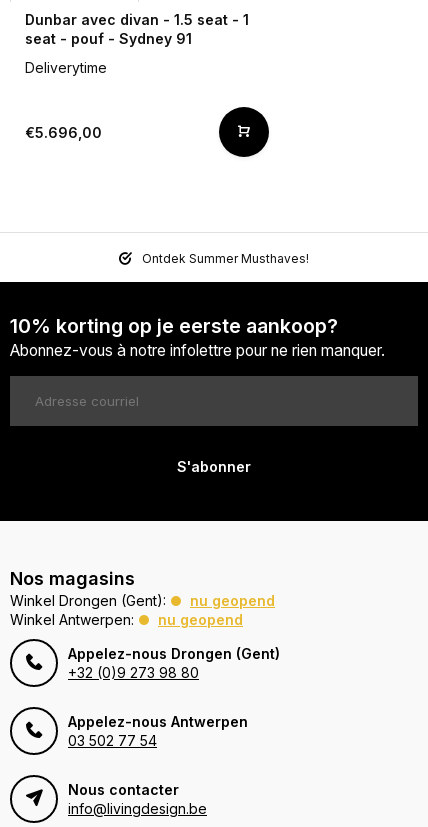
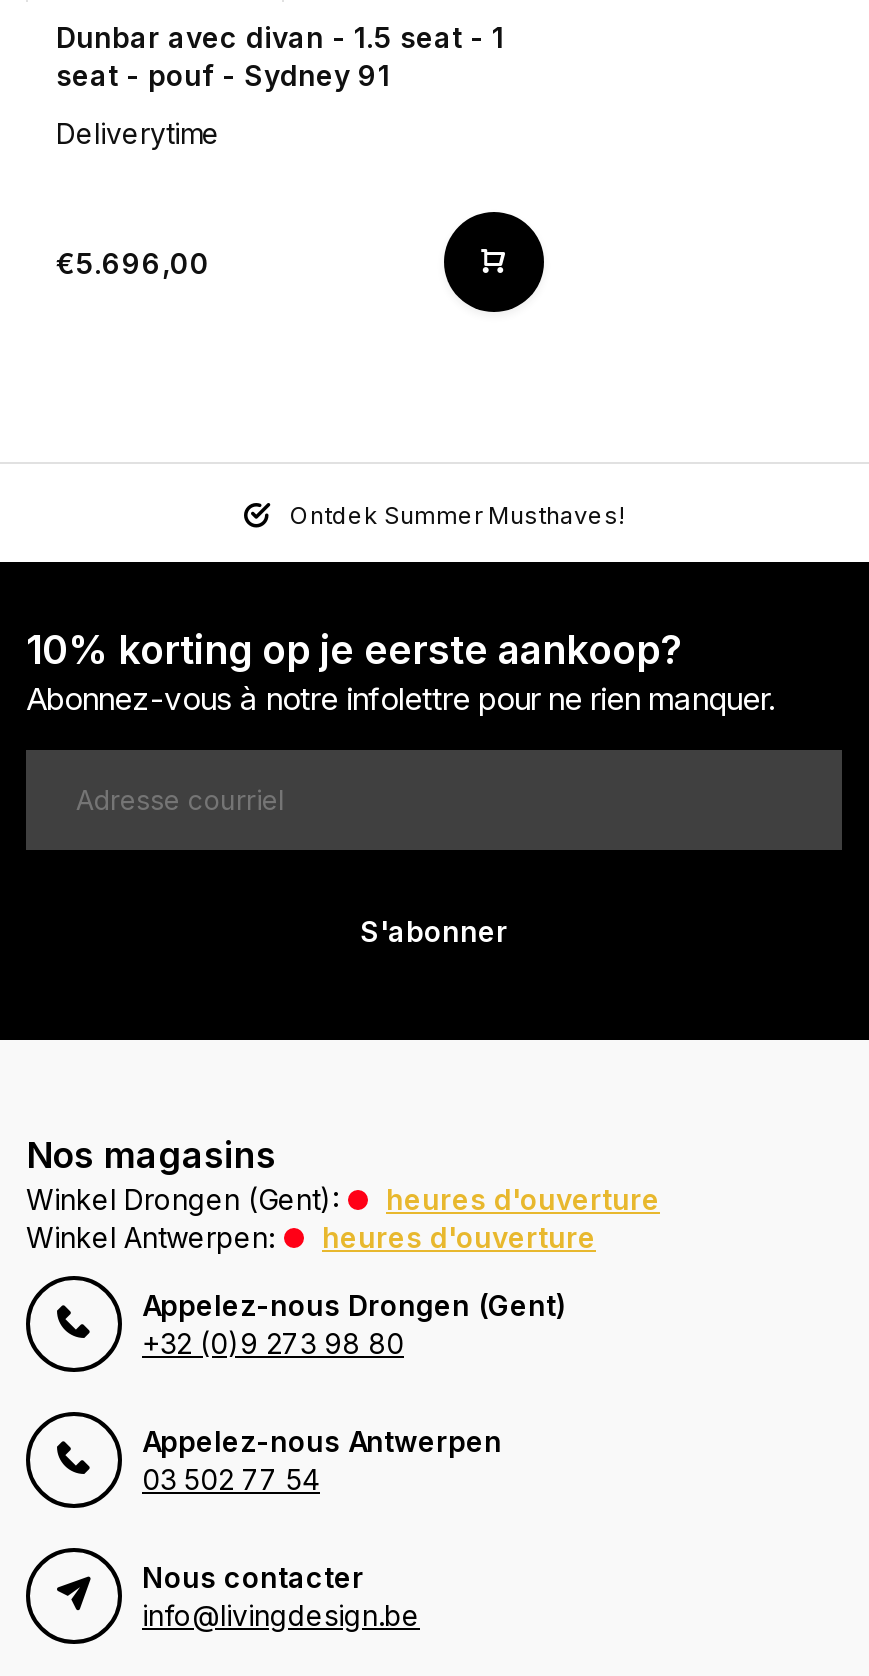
[190,592,275,609] nu geopend -> [386,1183,660,1217] heures d'ouverture
[158,611,243,628] nu geopend -> [322,1221,596,1255] heures d'ouverture

